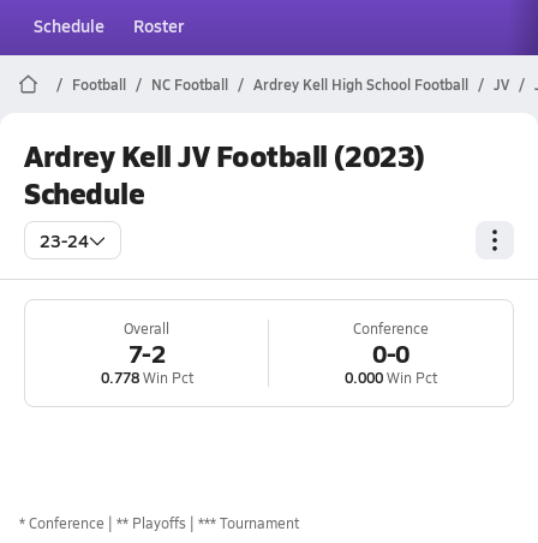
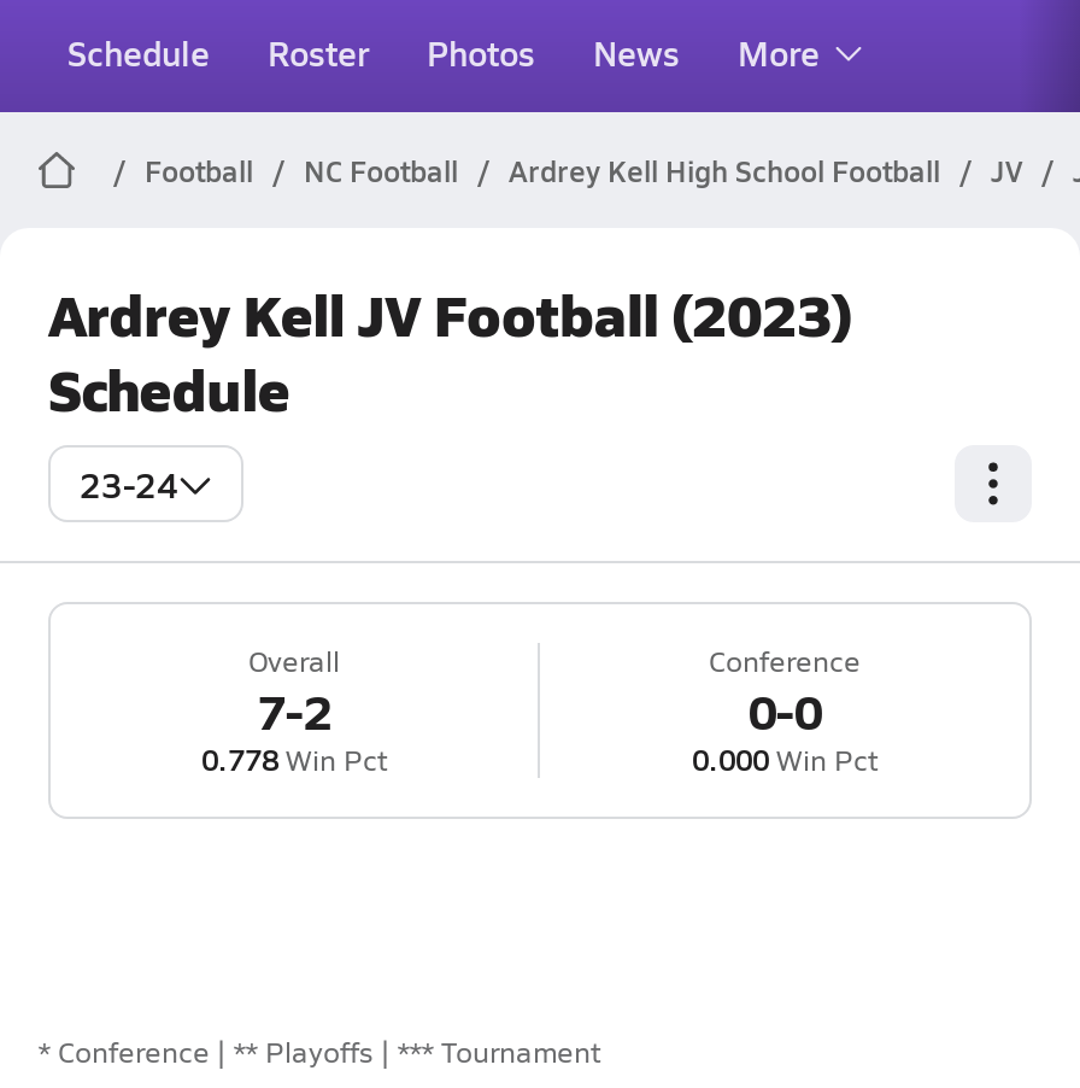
none -> [427,28,820,76] Photos | News | More

